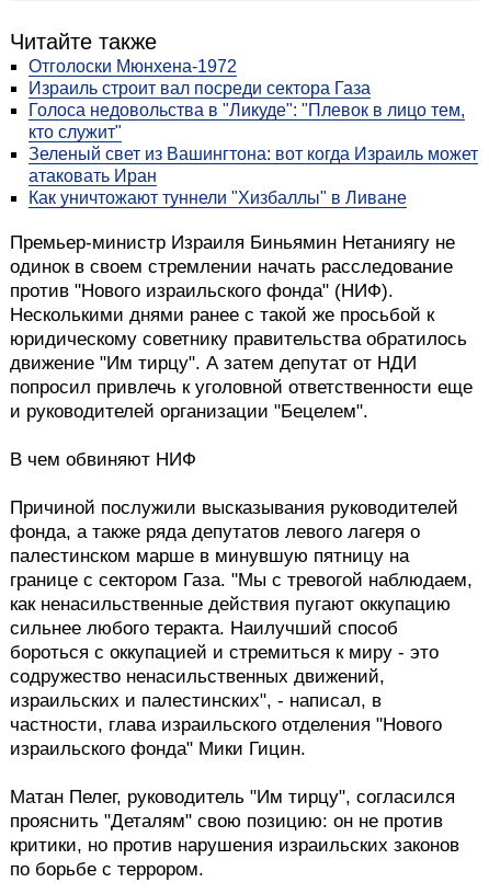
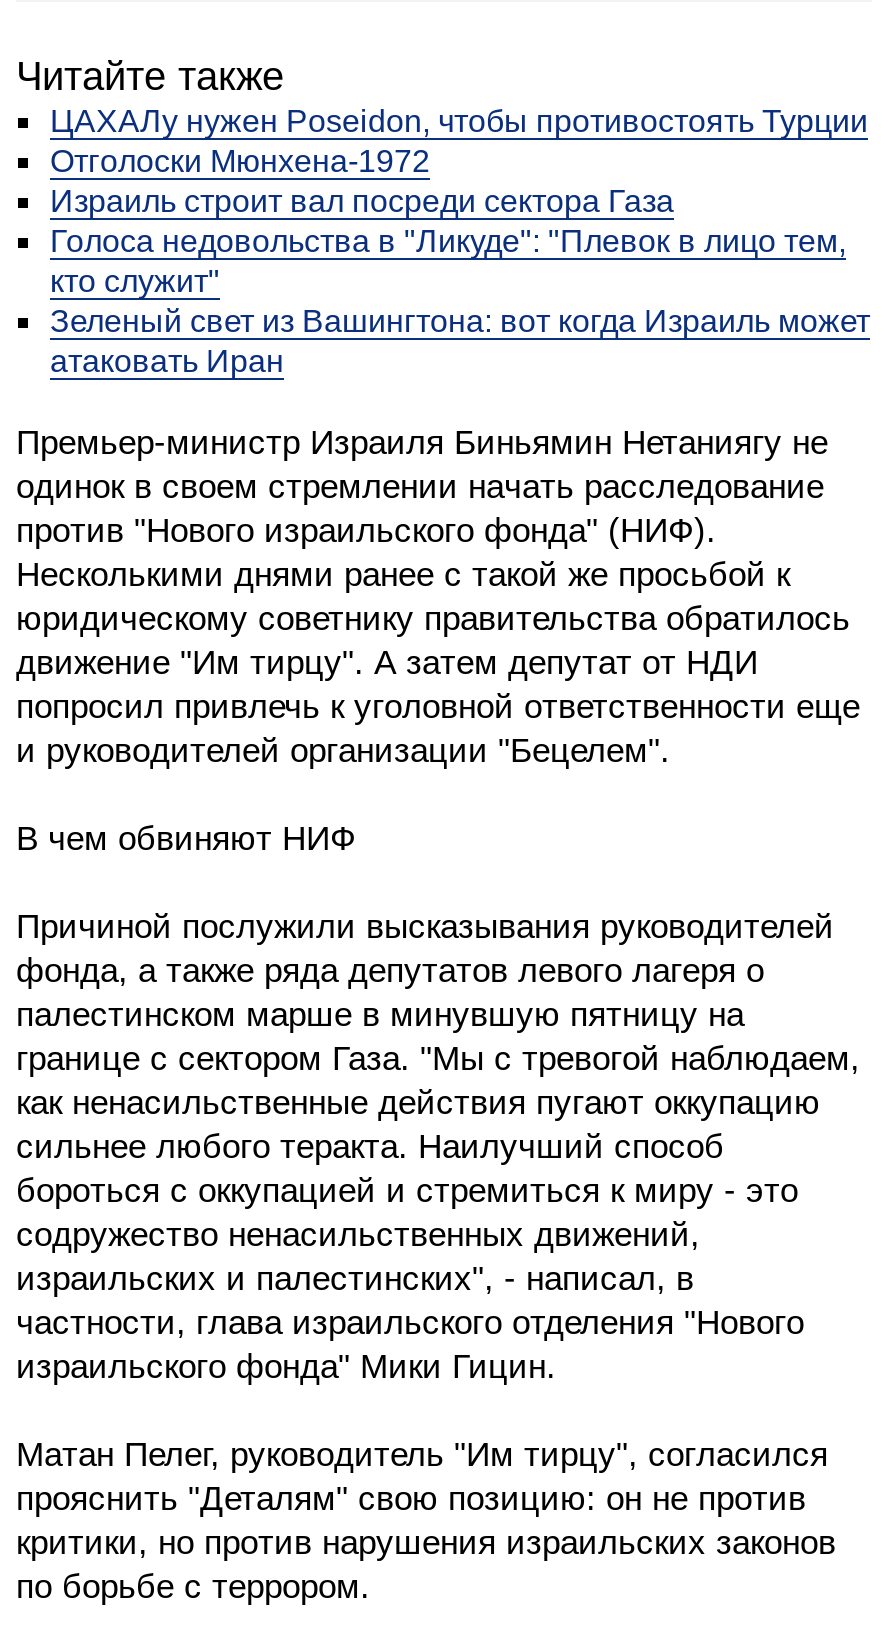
none -> [50,104,868,138] ЦАХАЛу нужен Poseidon, чтобы противостоять Турции
moved [29,57,478,185] -> [50,144,870,378]: Отголоски Мюнхена‑1972 | Израиль строит вал посреди сектора Газа | Голоса недовольства в "Ликуде": "Плевок в лицо тем, | кто служит" | Зеленый свет из Вашингтона: вот когда Израиль может | атаковать Иран
[29,189,407,207] Как уничтожают туннели "Хизбаллы" в Ливане -> none

